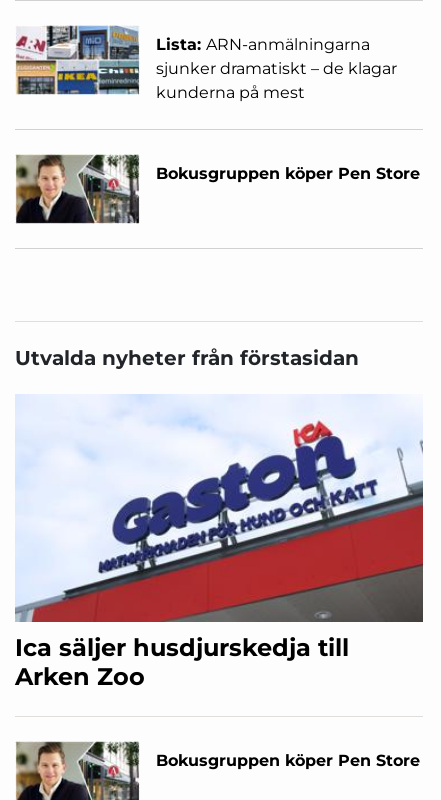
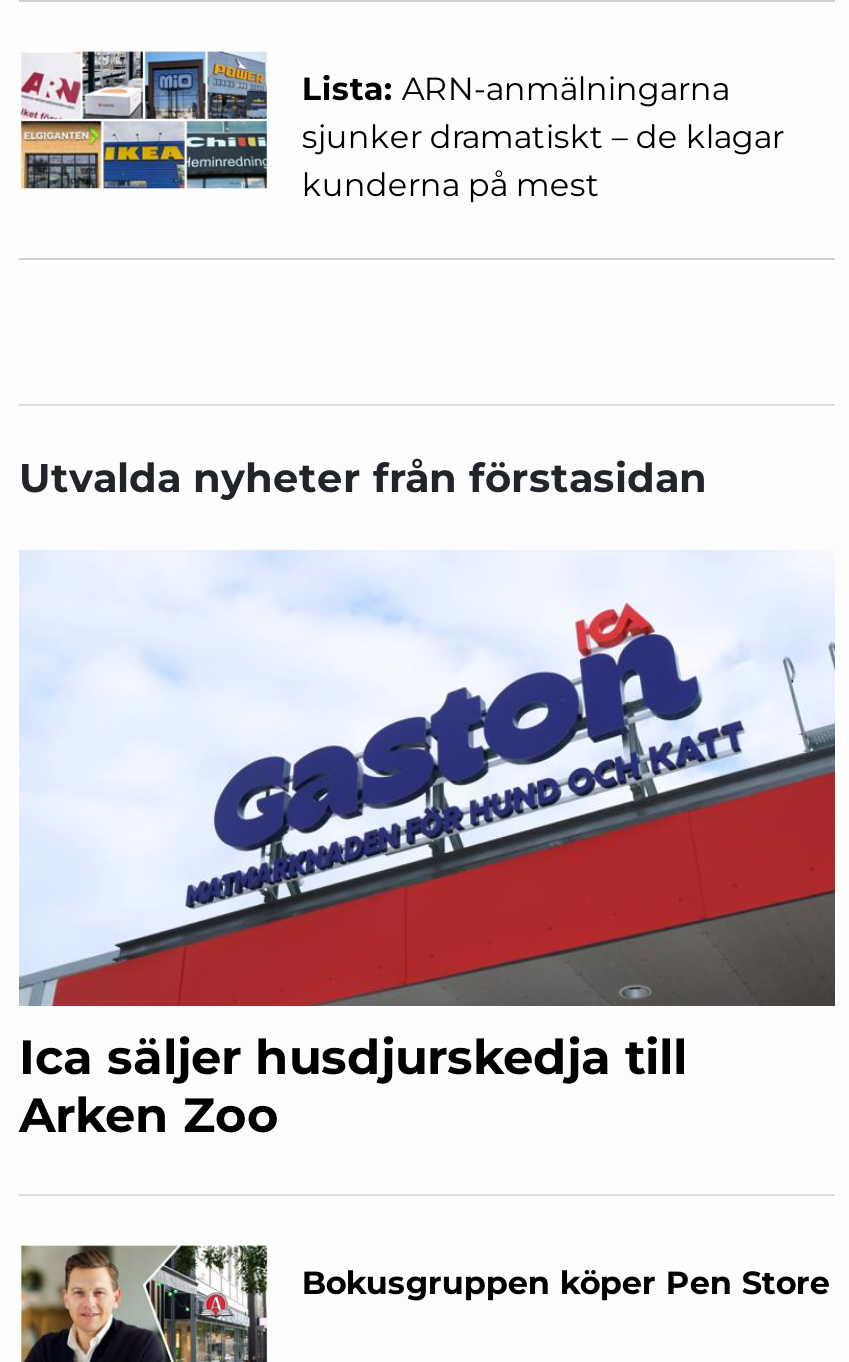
[15,154,420,224] [image] | Bokusgruppen köper Pen Store -> none

